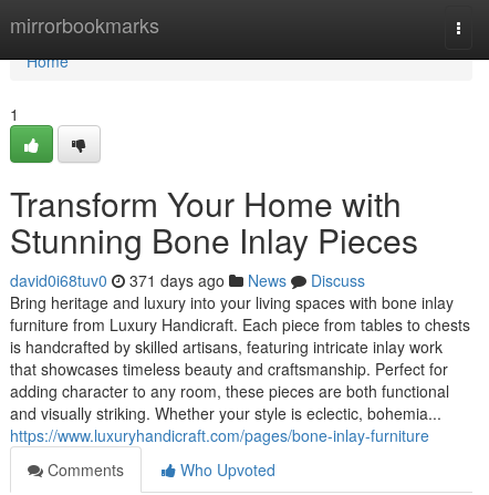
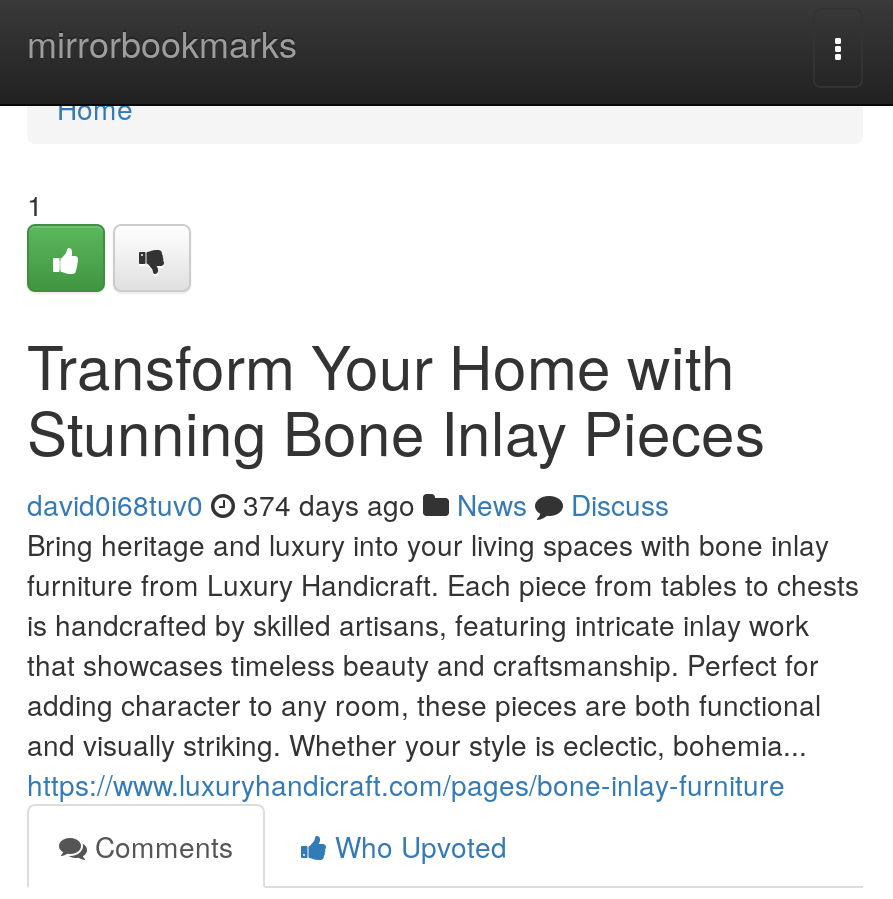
[10,269,365,291] david0i68tuv0 371 days ago News Discuss -> [27,484,669,524] david0i68tuv0 374 days ago News Discuss

